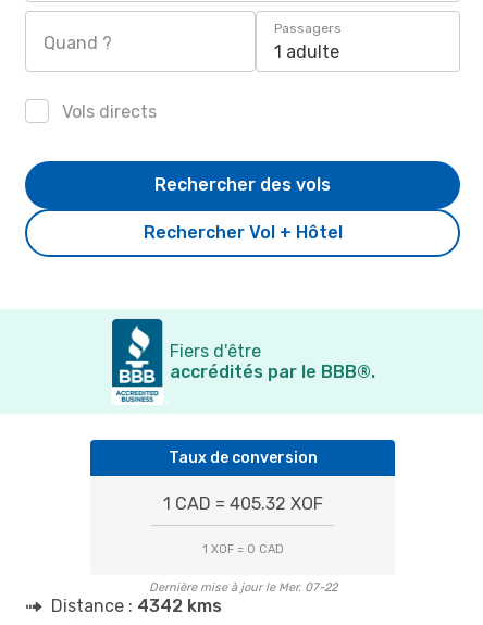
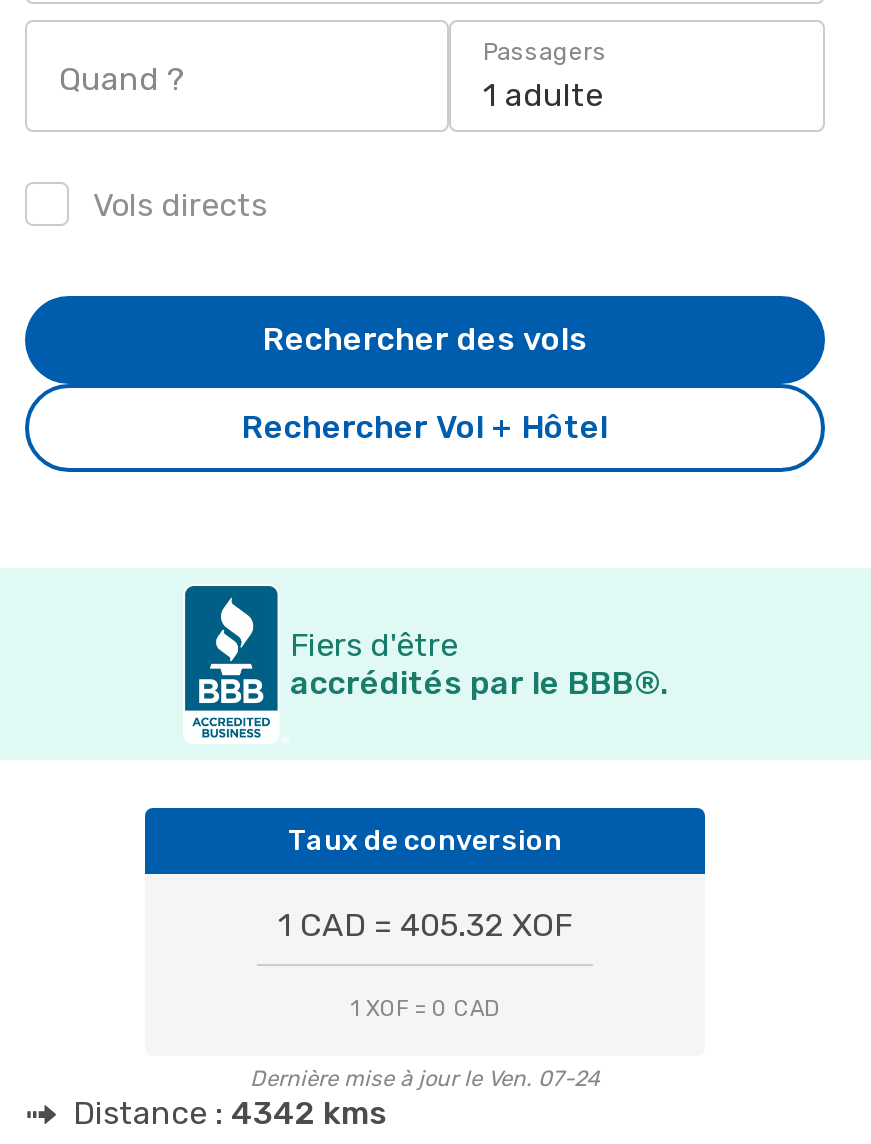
[148,580,337,594] Dernière mise à jour le Mer. 07-22 -> [250,1066,600,1092] Dernière mise à jour le Ven. 07-24

